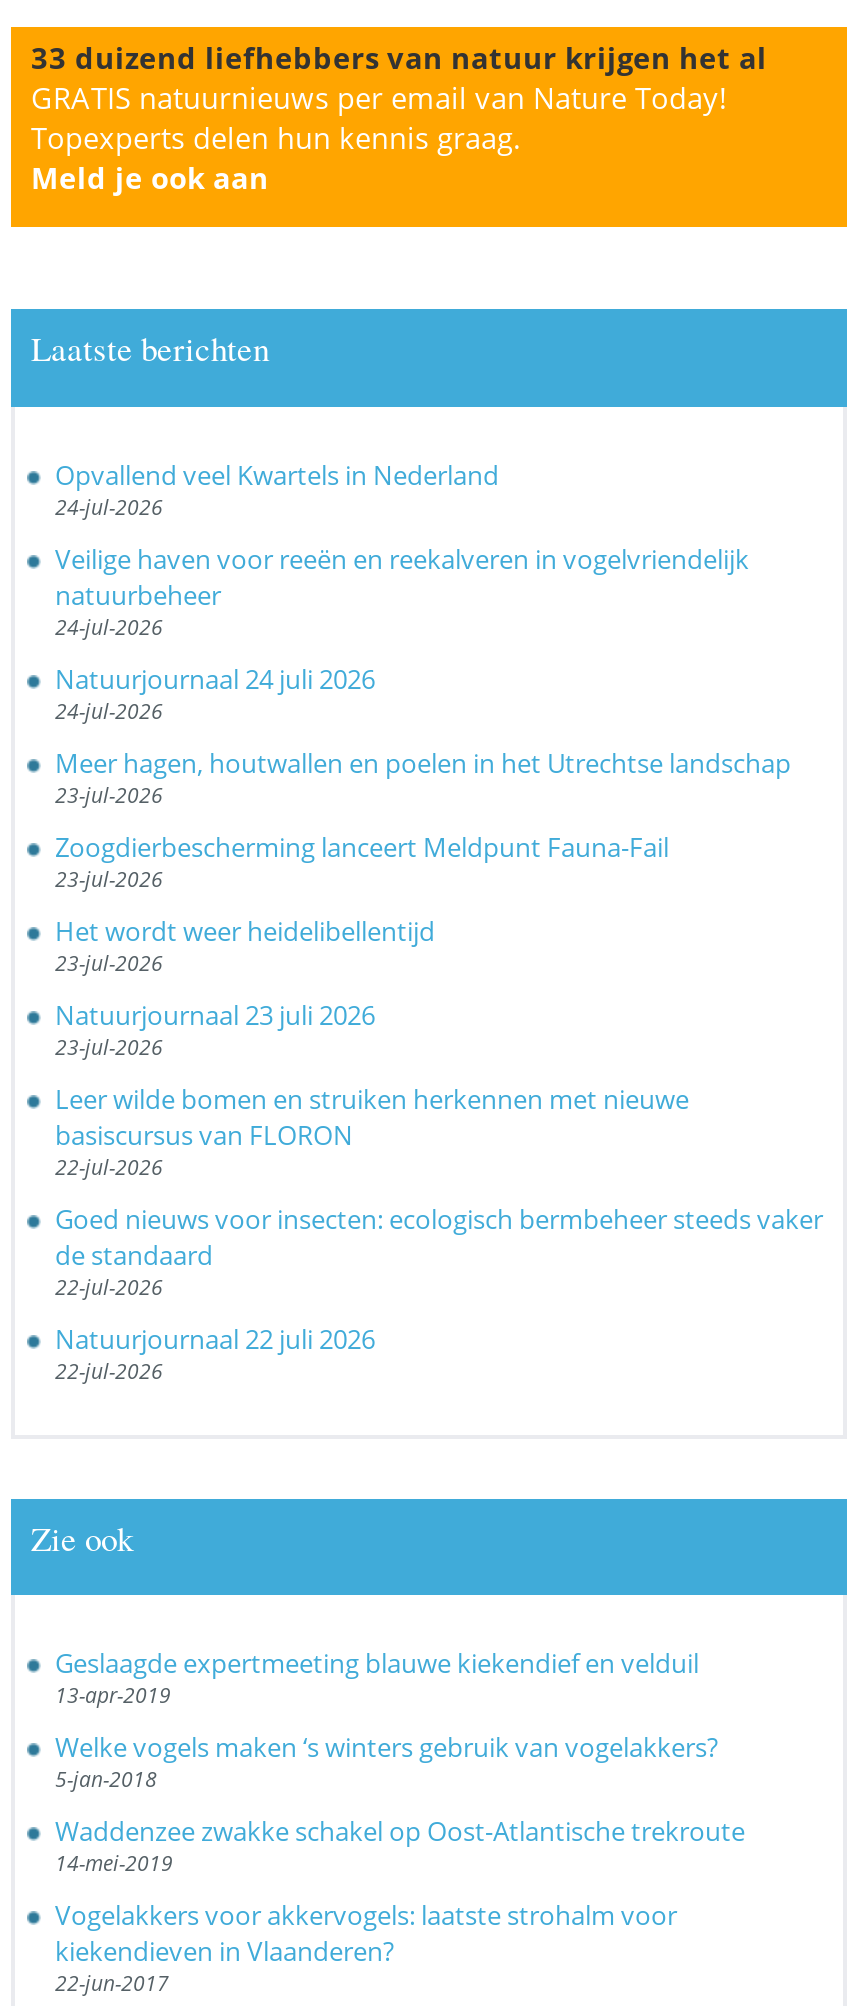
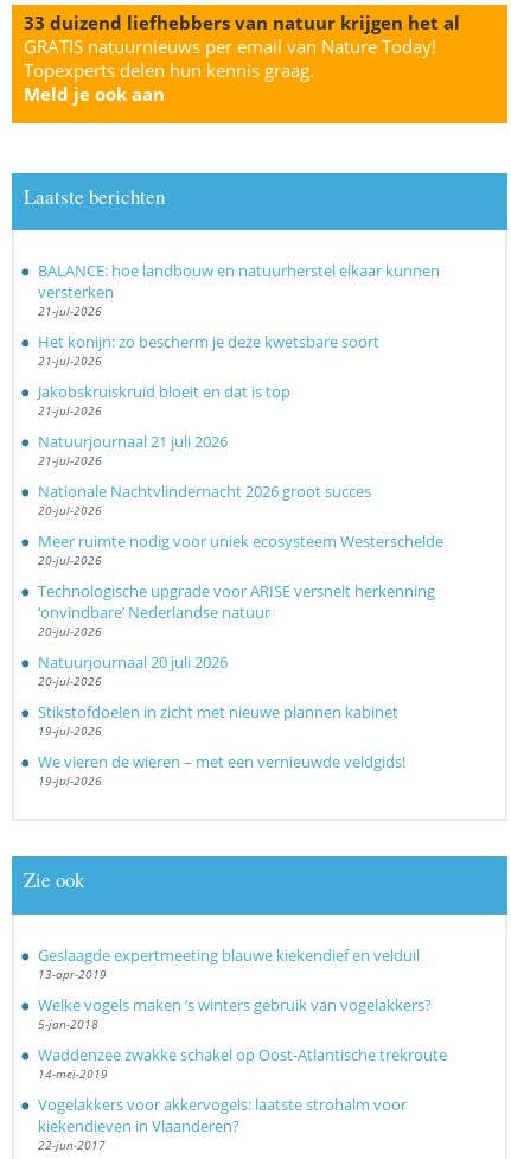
[55,457,499,521] Opvallend veel Kwartels in Nederland | 24-jul-2026 -> [38,260,440,319] BALANCE: hoe landbouw en natuurherstel elkaar kunnen | versterken | 21-jul-2026
[55,541,749,641] Veilige haven voor reeën en reekalveren in vogelvriendelijk | natuurbeheer | 24-jul-2026 -> [38,331,379,369] Het konijn: zo bescherm je deze kwetsbare soort | 21-jul-2026
[55,661,375,725] Natuurjournaal 24 juli 2026 | 24-jul-2026 -> [38,381,290,419] Jakobskruiskruid bloeit en dat is top | 21-jul-2026
[55,745,791,809] Meer hagen, houtwallen en poelen in het Utrechtse landschap | 23-jul-2026 -> [38,431,228,469] Natuurjournaal 21 juli 2026 | 21-jul-2026
[55,829,669,893] Zoogdierbescherming lanceert Meldpunt Fauna-Fail | 23-jul-2026 -> [38,481,371,519] Nationale Nachtvlindernacht 2026 groot succes | 20-jul-2026
[55,913,435,977] Het wordt weer heidelibellentijd | 23-jul-2026 -> [38,531,443,569] Meer ruimte nodig voor uniek ecosysteem Westerschelde | 20-jul-2026
[55,997,375,1061] Natuurjournaal 23 juli 2026 | 23-jul-2026 -> [38,580,435,640] Technologische upgrade voor ARISE versnelt herkenning | ‘onvindbare’ Nederlandse natuur | 20-jul-2026
[55,1081,689,1181] Leer wilde bomen en struiken herkennen met nieuwe | basiscursus van FLORON | 22-jul-2026 -> [38,652,228,690] Natuurjournaal 20 juli 2026 | 20-jul-2026
[55,1201,823,1301] Goed nieuws voor insecten: ecologisch bermbeheer steeds vaker | de standaard | 22-jul-2026 -> [38,701,398,739] Stikstofdoelen in zicht met nieuwe plannen kabinet | 19-jul-2026
[55,1321,375,1385] Natuurjournaal 22 juli 2026 | 22-jul-2026 -> [38,751,405,789] We vieren de wieren – met een vernieuwde veldgids! | 19-jul-2026

